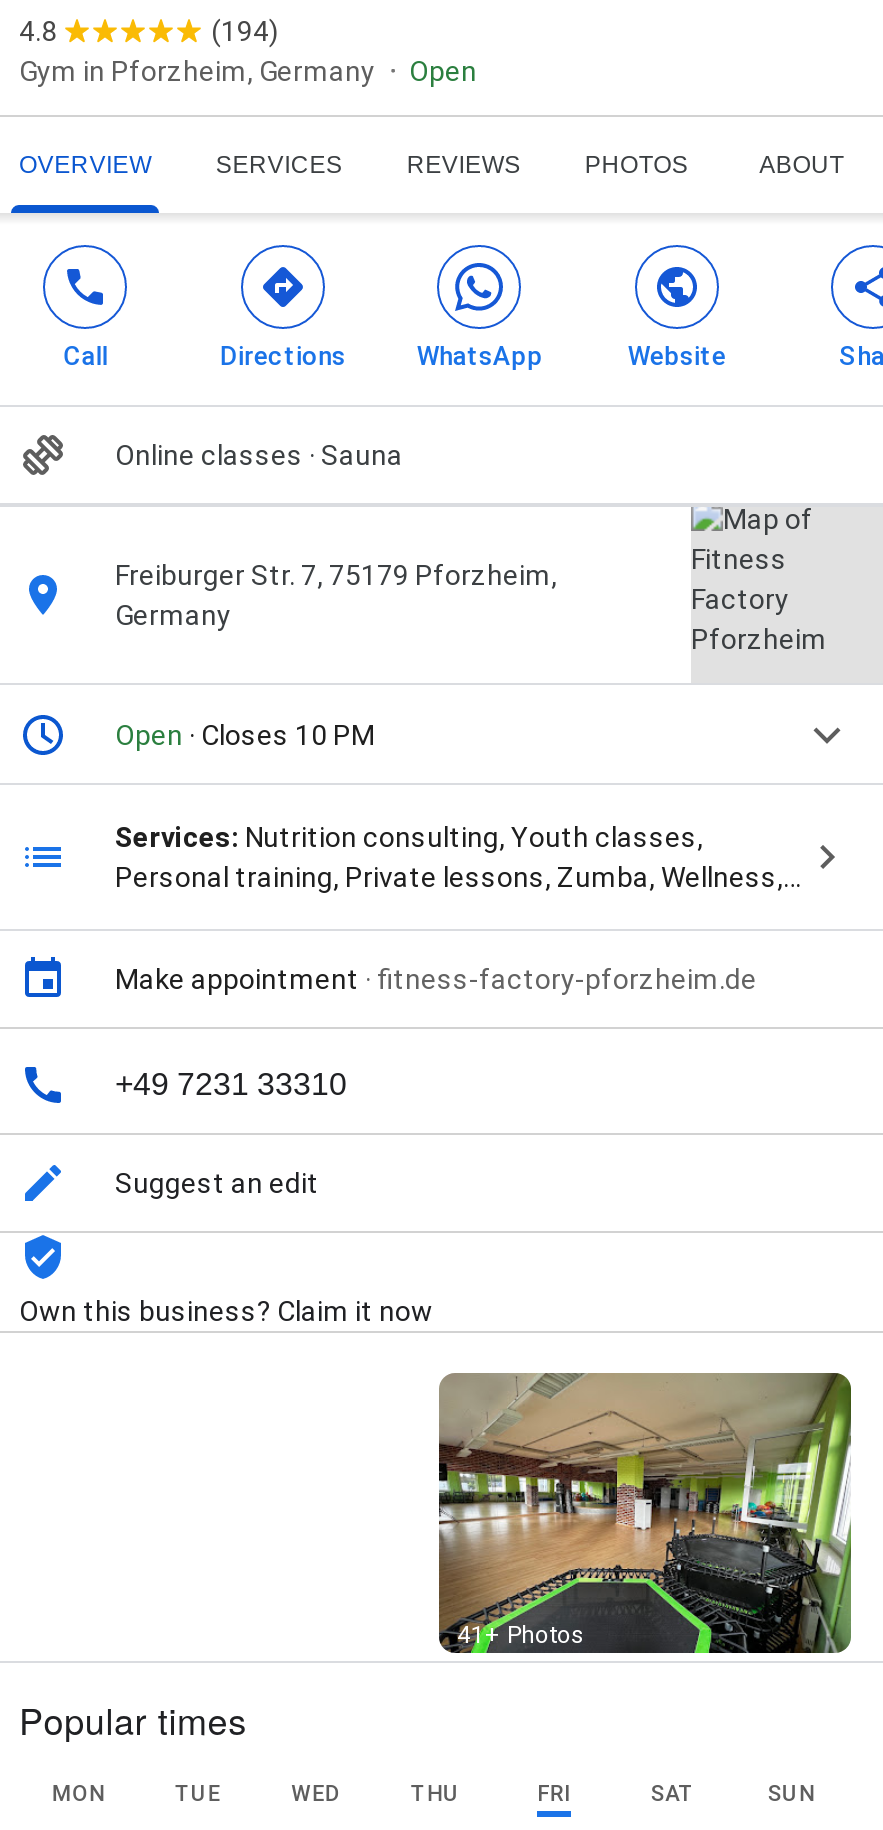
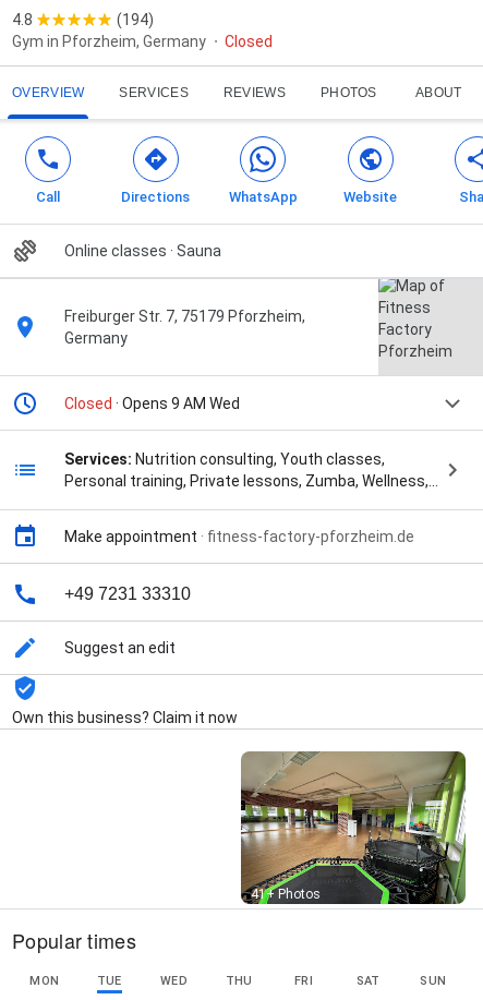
[409,55,477,87] Open -> [225,33,273,50] Closed
[115,719,375,751] Open · Closes 10 PM -> [64,395,240,412] Closed · Opens 9 AM Wed

